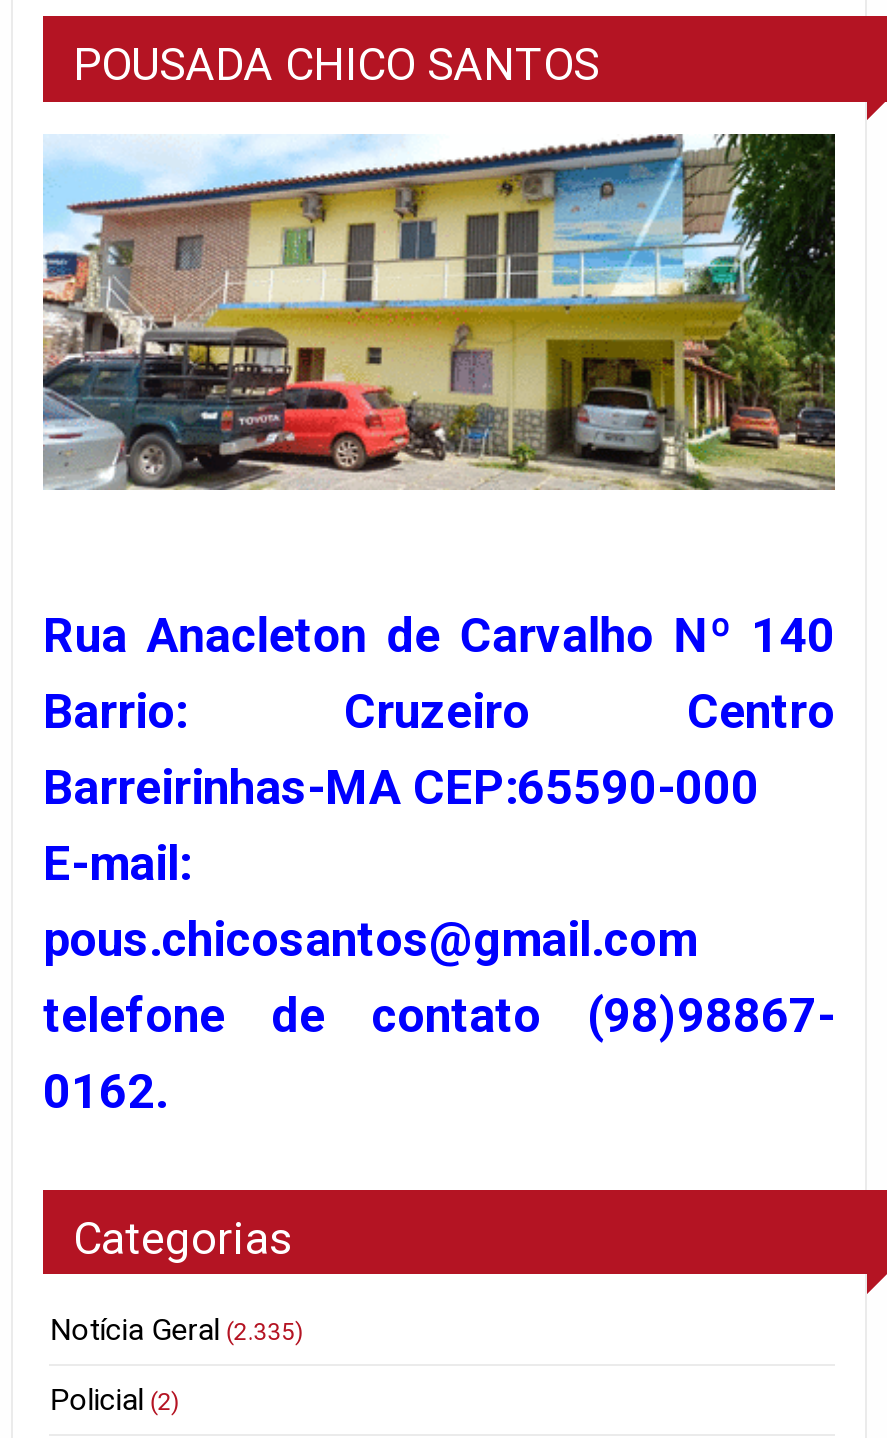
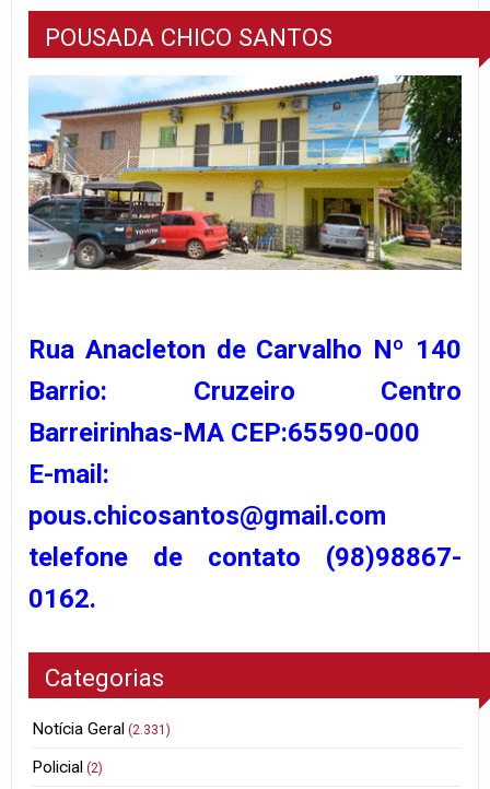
[49,1312,303,1348] Notícia Geral (2.335) -> [32,719,171,739] Notícia Geral (2.331)

